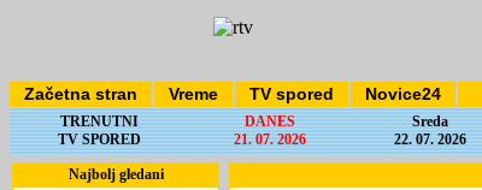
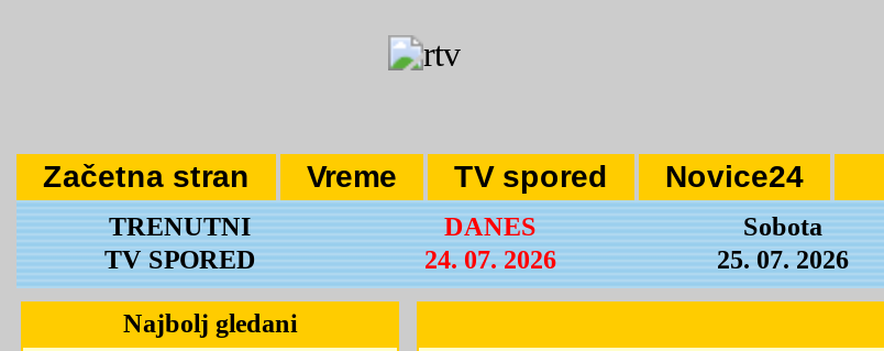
[393,113,466,148] Sreda | 22. 07. 2026 -> [717,211,849,275] Sobota | 25. 07. 2026
[233,131,305,148] 21. 07. 2026 -> [424,244,556,275] 24. 07. 2026

